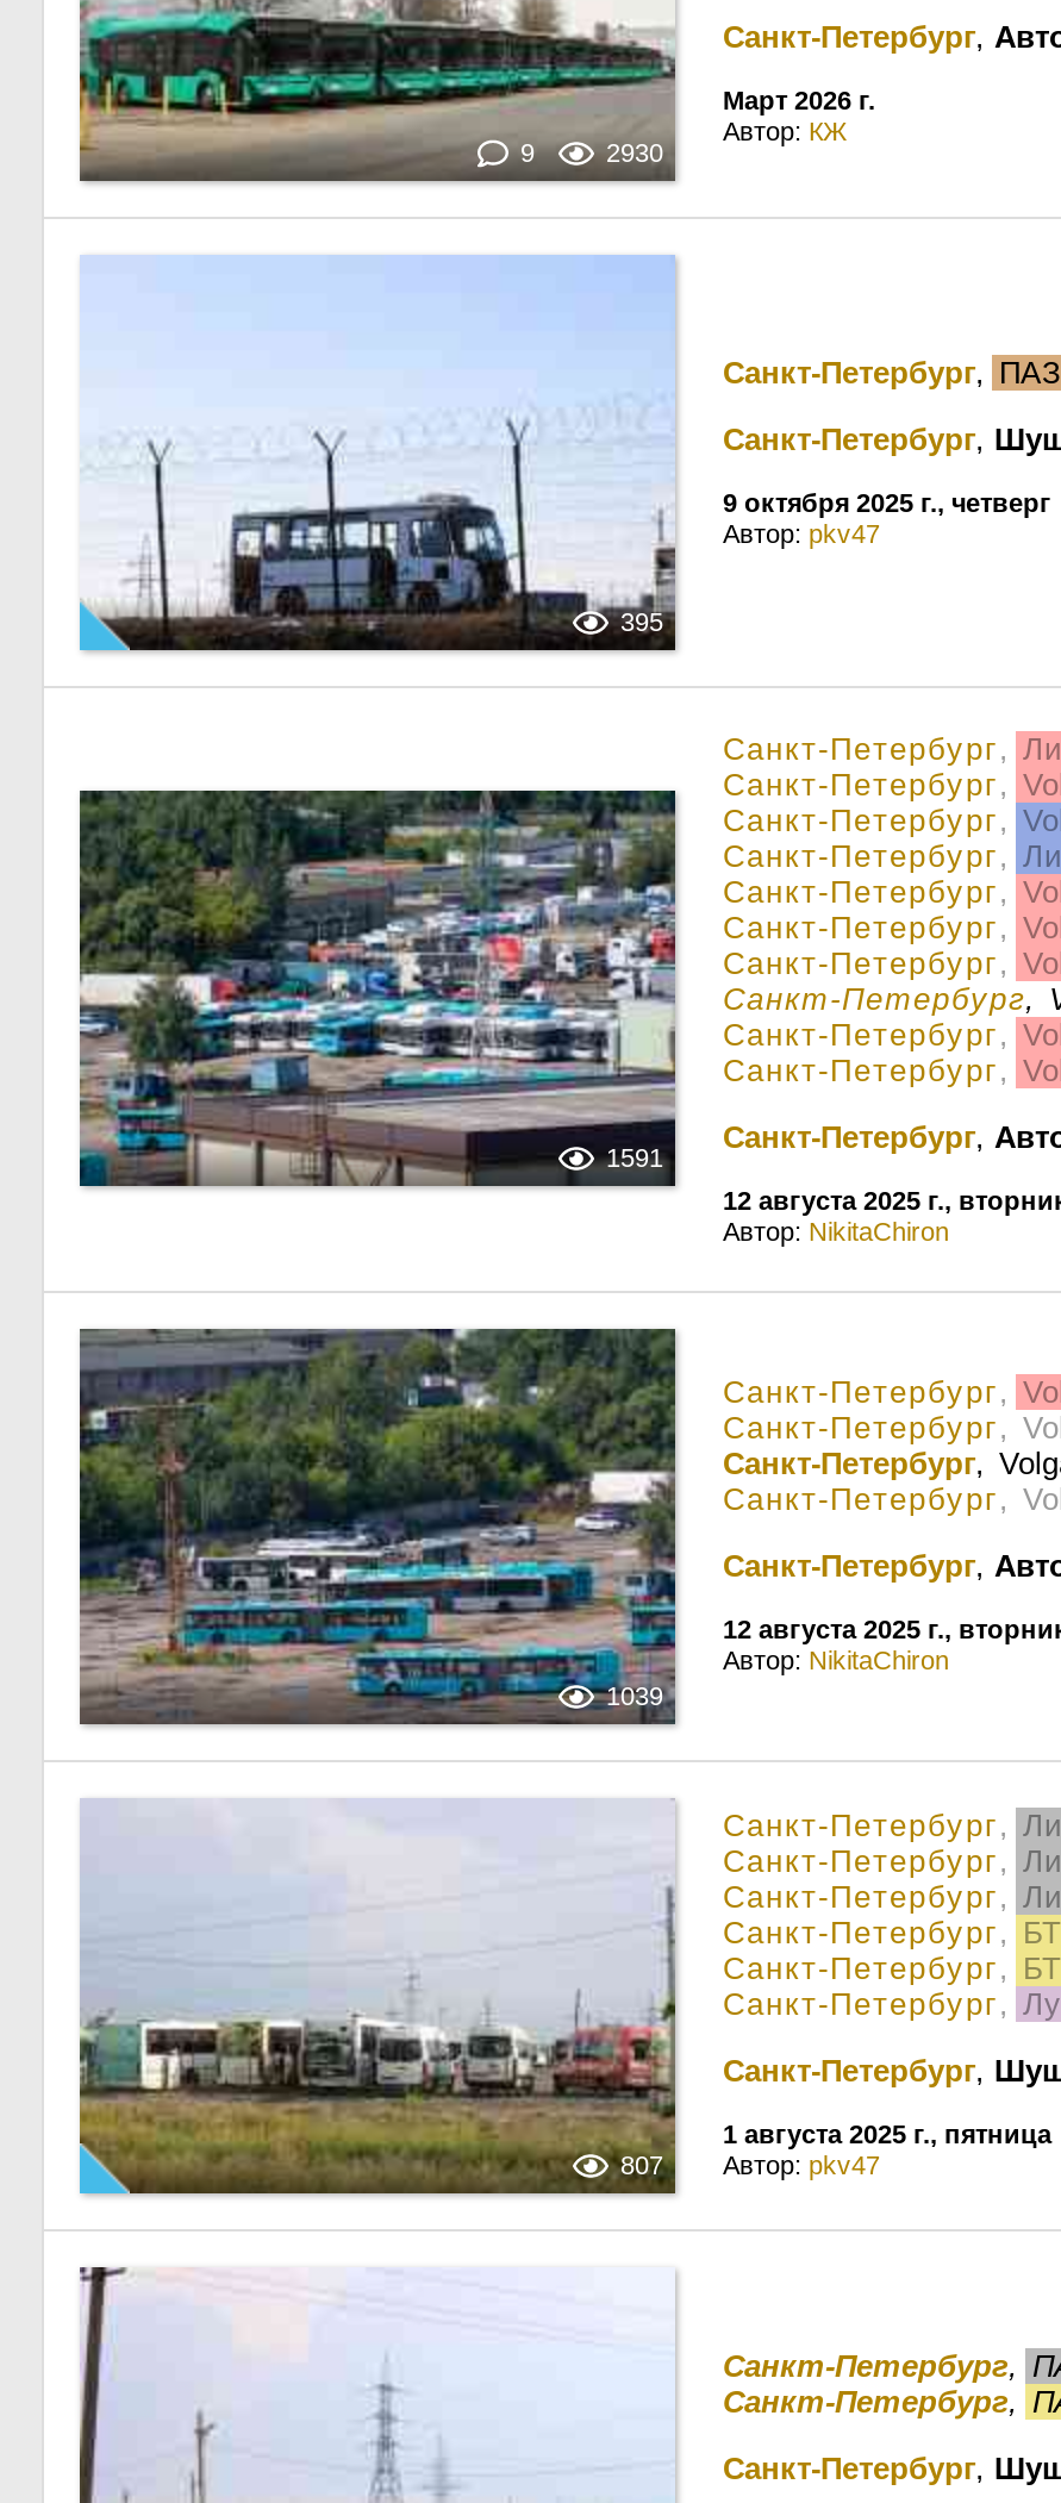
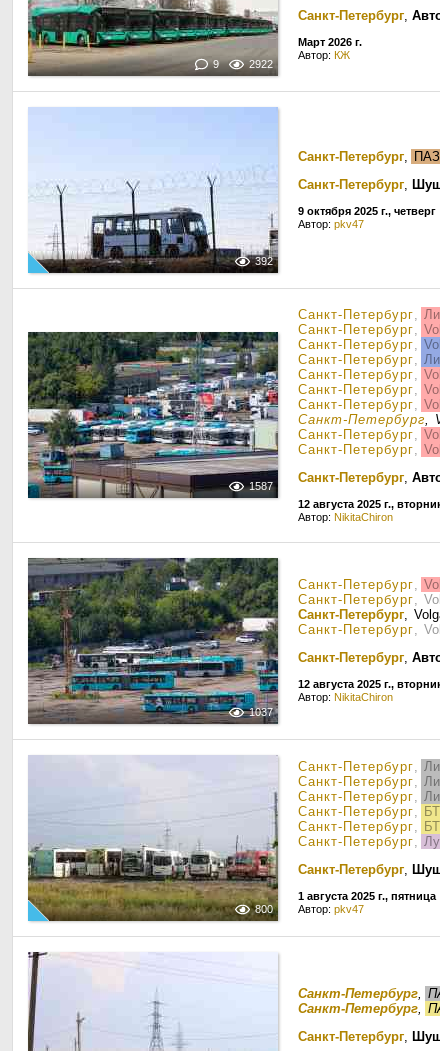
[606,138,663,167] 2930 -> [249,58,273,70] 2922
[620,607,663,636] 395 -> [255,255,273,267] 392
[606,1143,663,1172] 1591 -> [249,480,273,492] 1587
[606,1681,663,1710] 1039 -> [249,706,273,718] 1037
[620,2151,663,2179] 807 -> [255,903,273,915] 800

